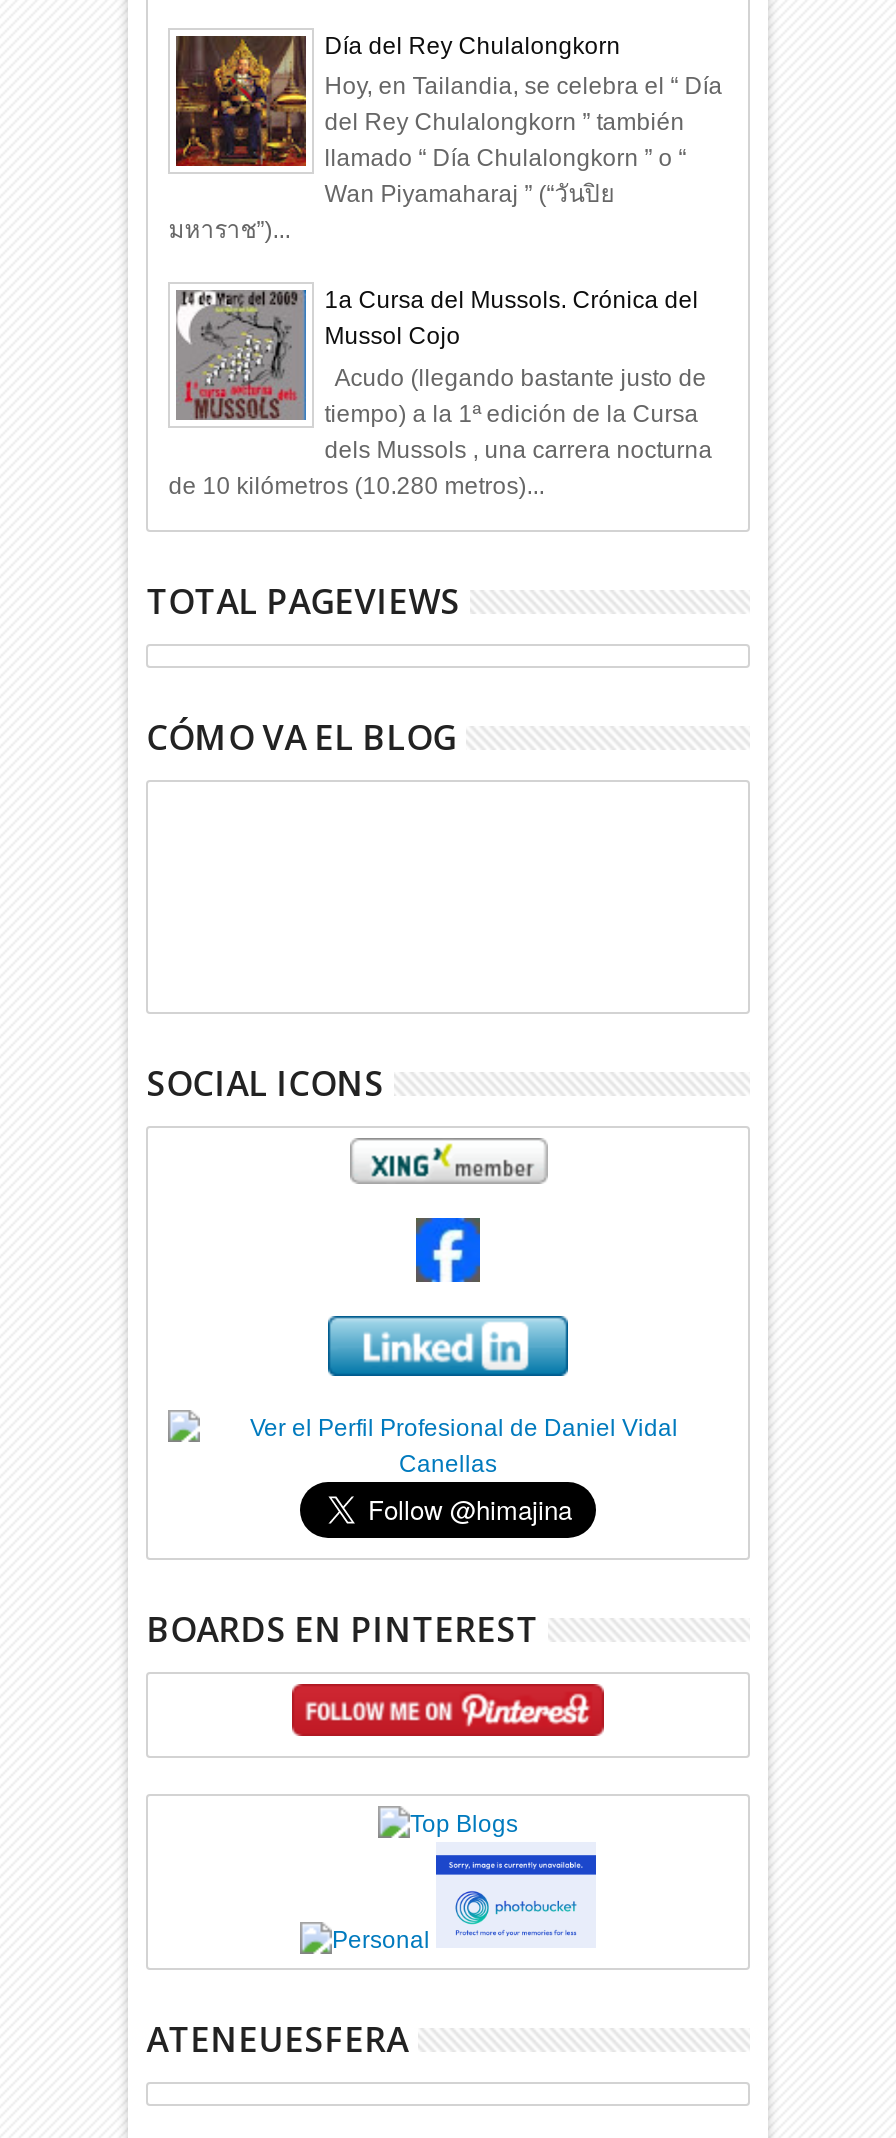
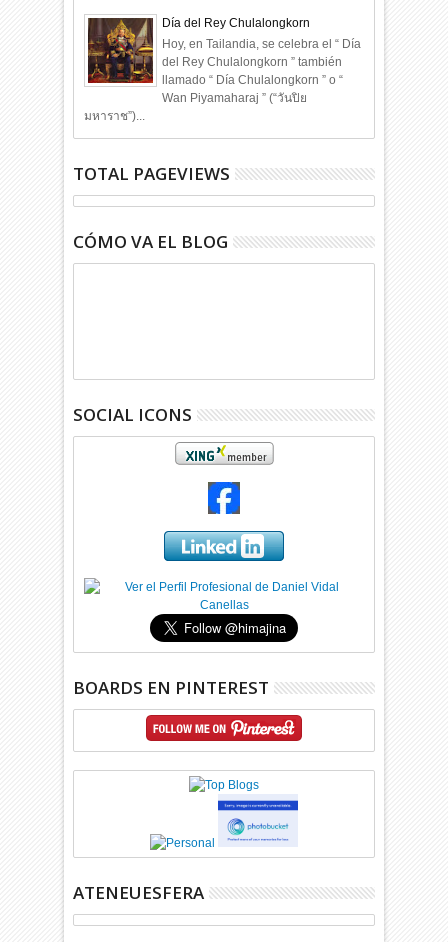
[168,287,712,499] [image] | 1a Cursa del Mussols. Crónica del | Mussol Cojo | Acudo (llegando bastante justo de | tiempo) a la 1ª edición de la Cursa | dels Mussols , una carrera nocturna | de 10 kilómetros (10.280 metros)... -> none

